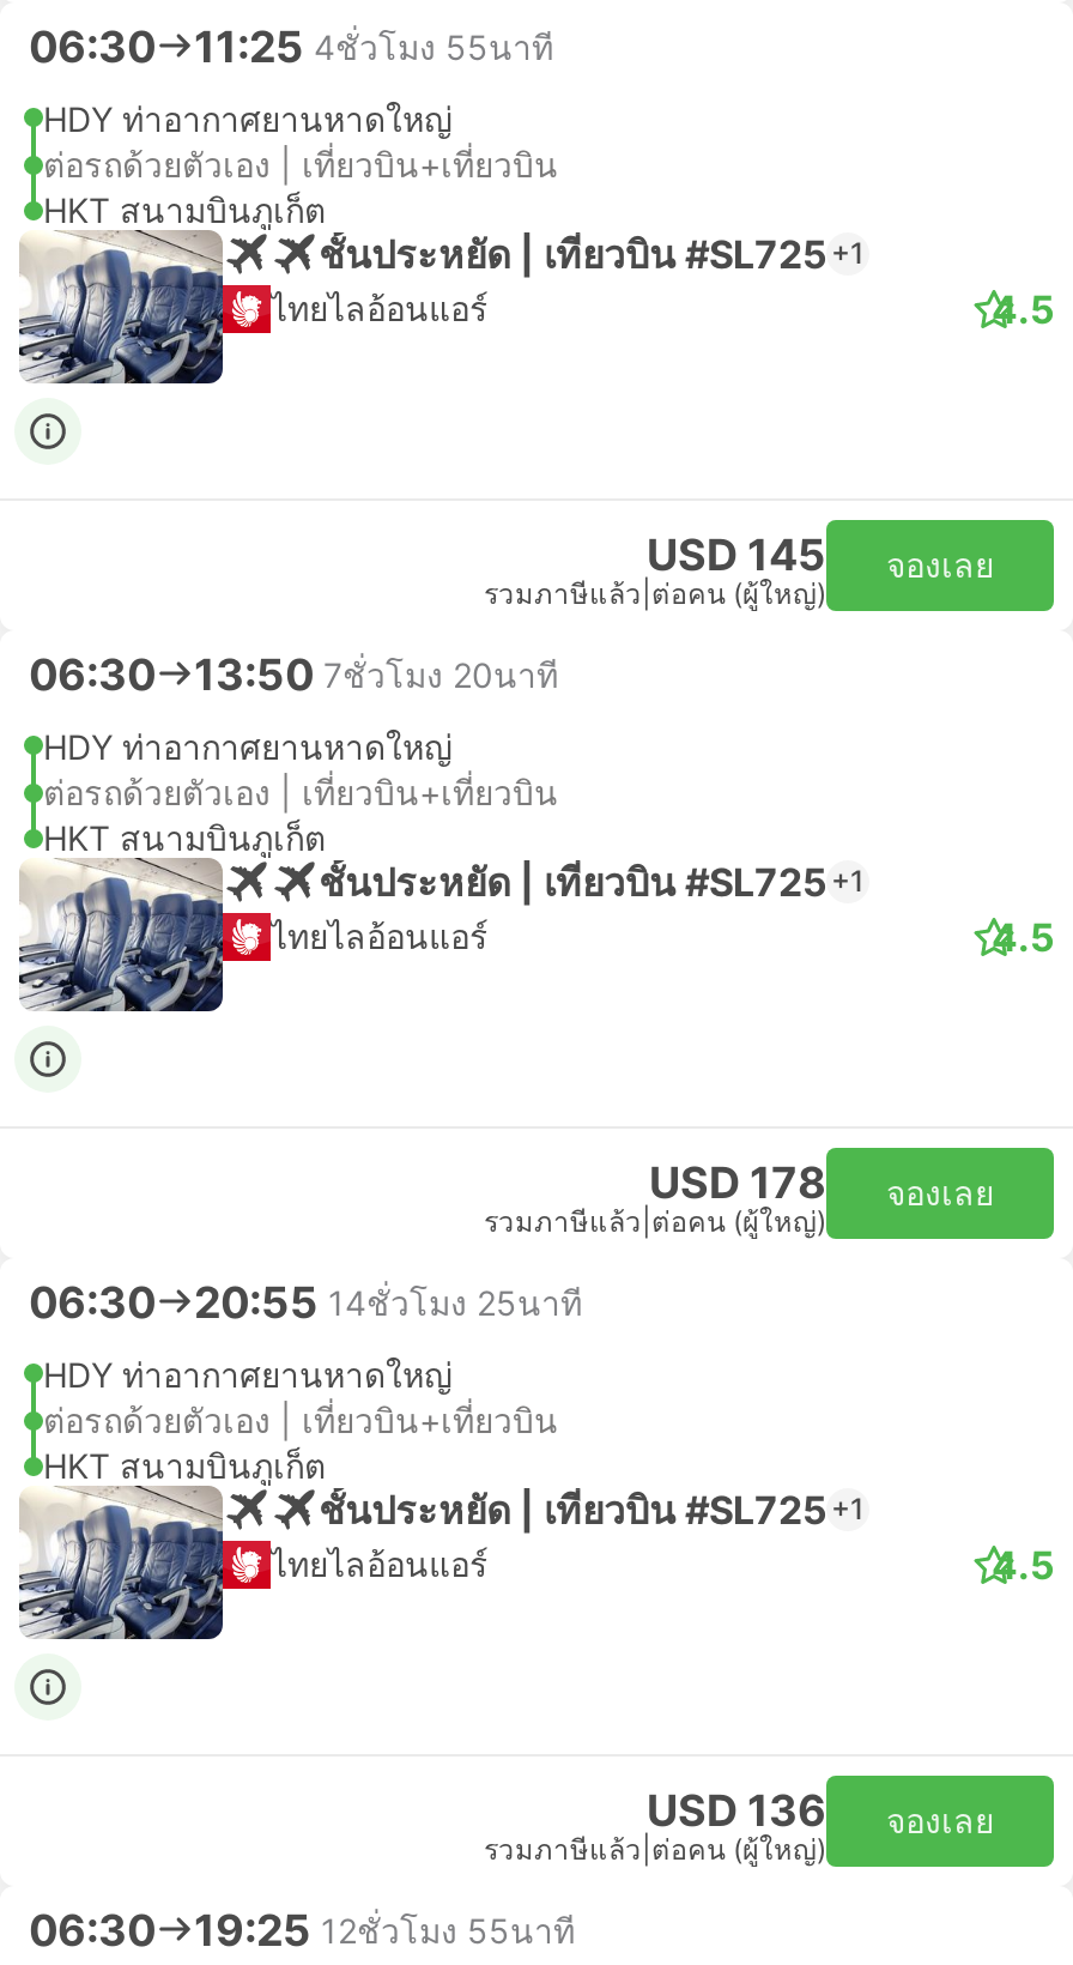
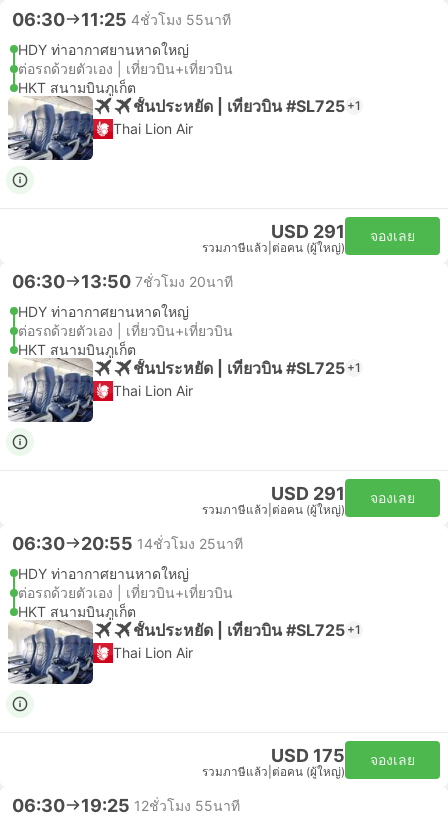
[271,284,1054,332] ไทยไลอ้อนแอร์ | 4.5 -> [113,120,193,137] Thai Lion Air
[647,530,994,585] USD 145 จองเลย -> [271,221,415,244] USD 291 จองเลย
[271,912,1054,960] ไทยไลอ้อนแอร์ | 4.5 -> [113,382,193,399] Thai Lion Air
[649,1157,994,1213] USD 178 จองเลย -> [271,483,415,506] USD 291 จองเลย
[271,1540,1054,1588] ไทยไลอ้อนแอร์ | 4.5 -> [113,644,193,661] Thai Lion Air
[647,1785,994,1840] USD 136 จองเลย -> [271,745,415,768] USD 175 จองเลย

